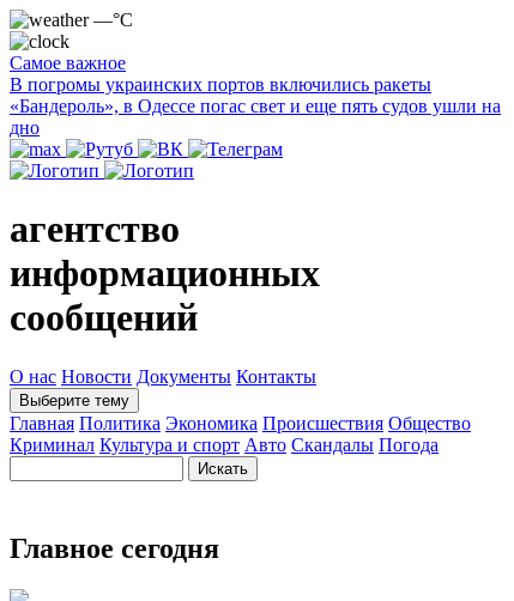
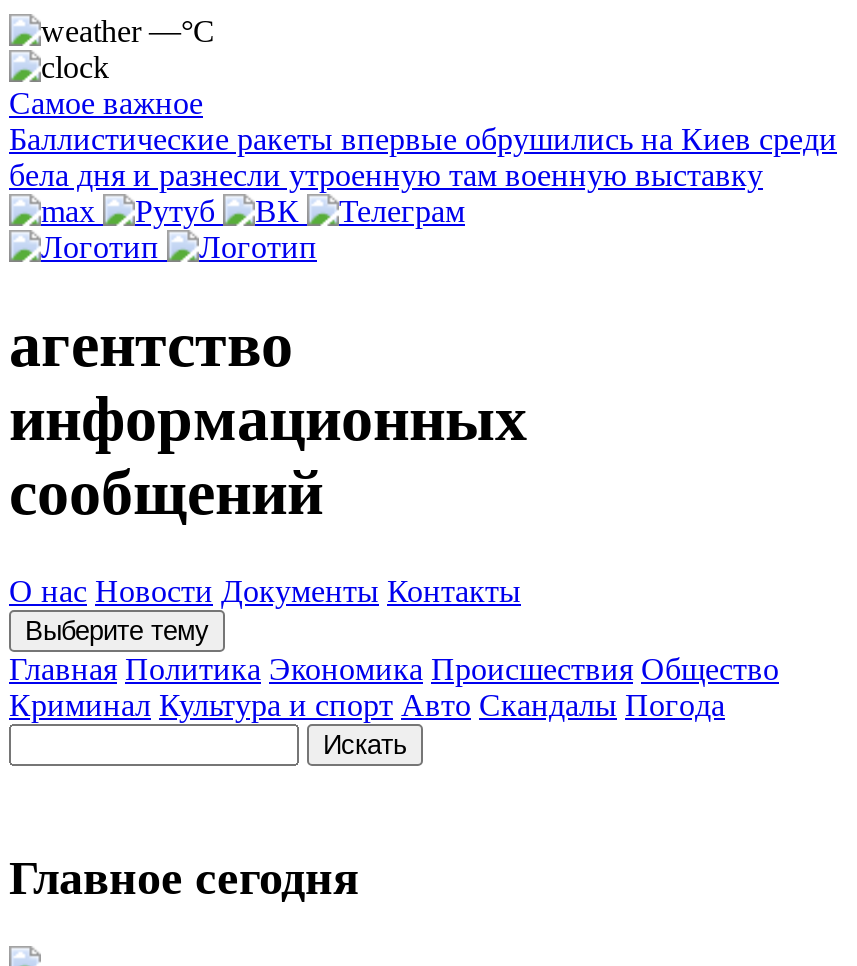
[10,74,501,138] В погромы украинских портов включились ракеты | «Бандероль», в Одессе погас свет и еще пять судов ушли на | дно -> [9,122,837,192] Баллистические ракеты впервые обрушились на Киев среди | бела дня и разнесли утроенную там военную выставку

